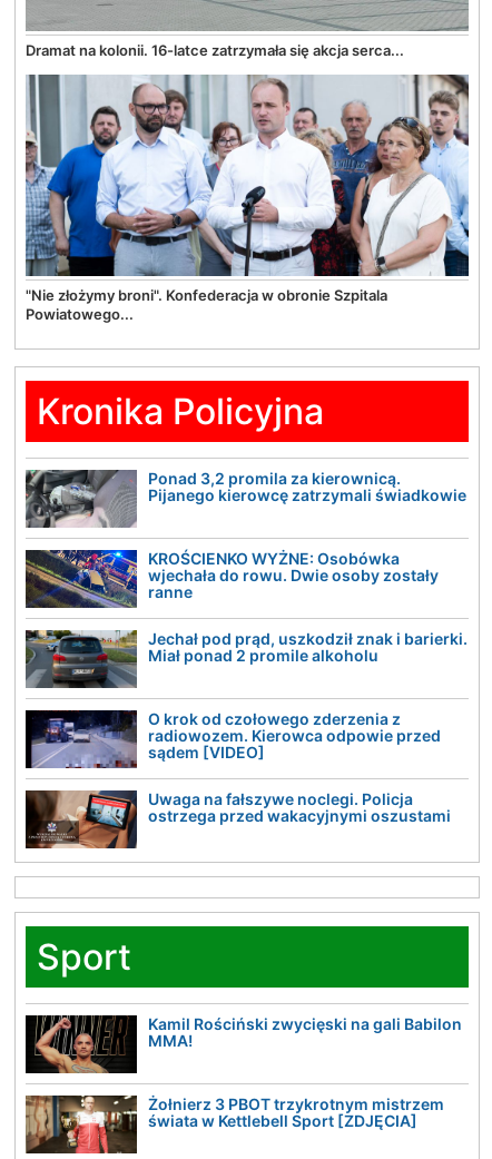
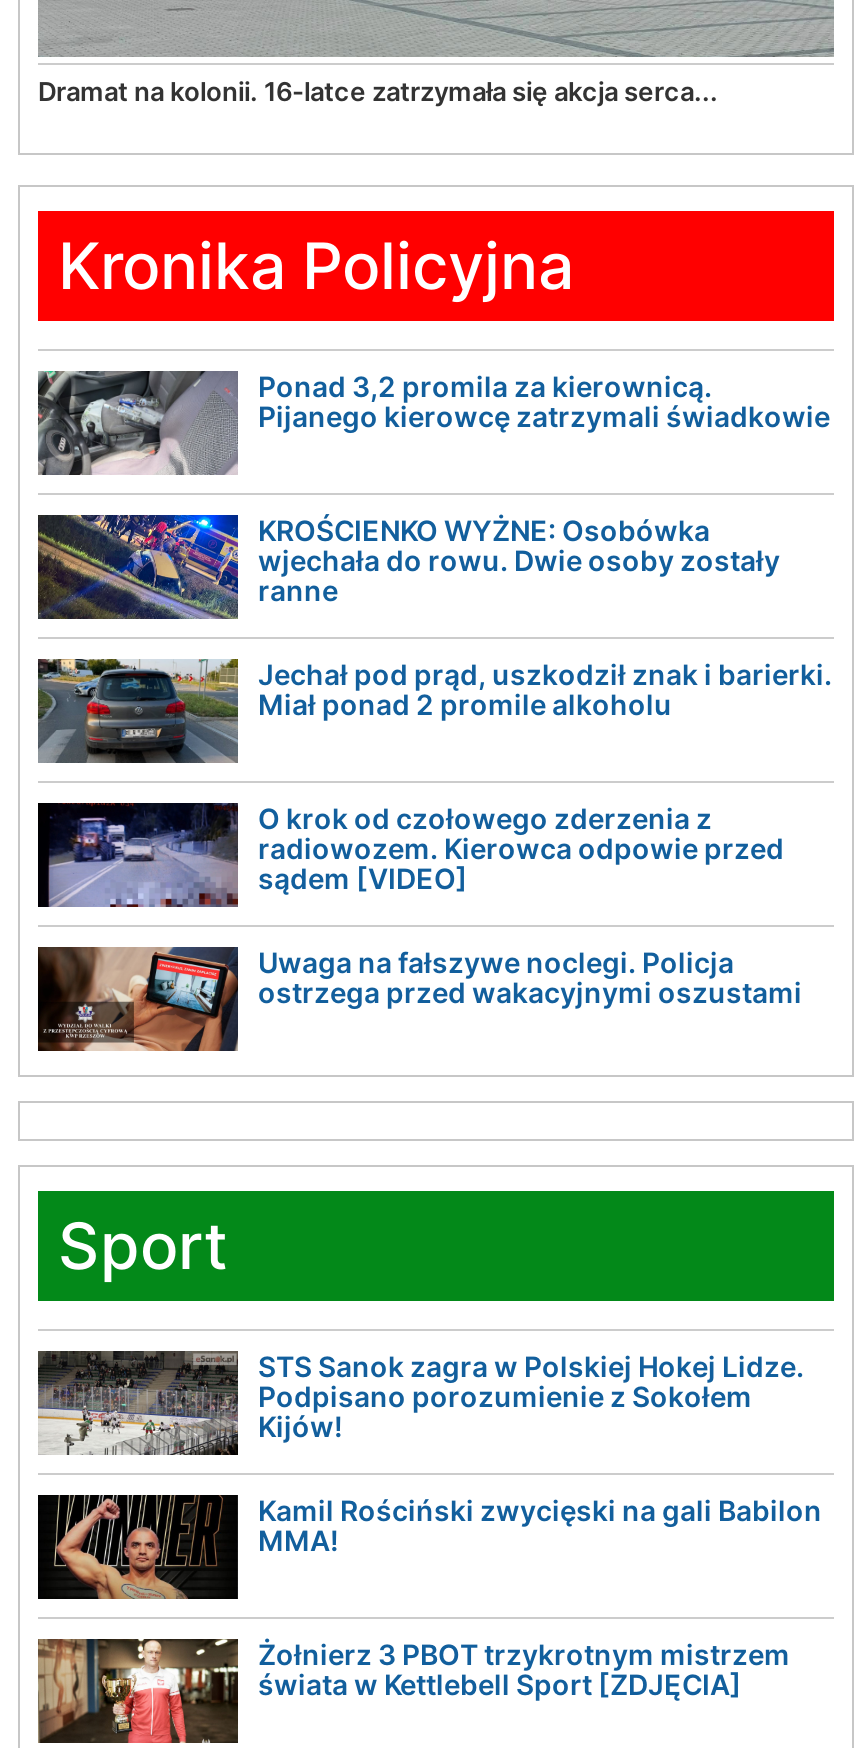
[26,73,469,323] [image] | "Nie złożymy broni". Konfederacja w obronie Szpitala | Powiatowego... -> none
moved [23,390,468,979] -> [34,227,832,1285]: [image] | Kronika Policyjna | Ponad 3,2 promila za kierownicą. | ... | ostrzega przed wakacyjnymi oszustami | Sport
none -> [36,1348,804,1456] [image] | STS Sanok zagra w Polskiej Hokej Lidze. | Podpisano porozumienie z Sokołem | Kijów!

